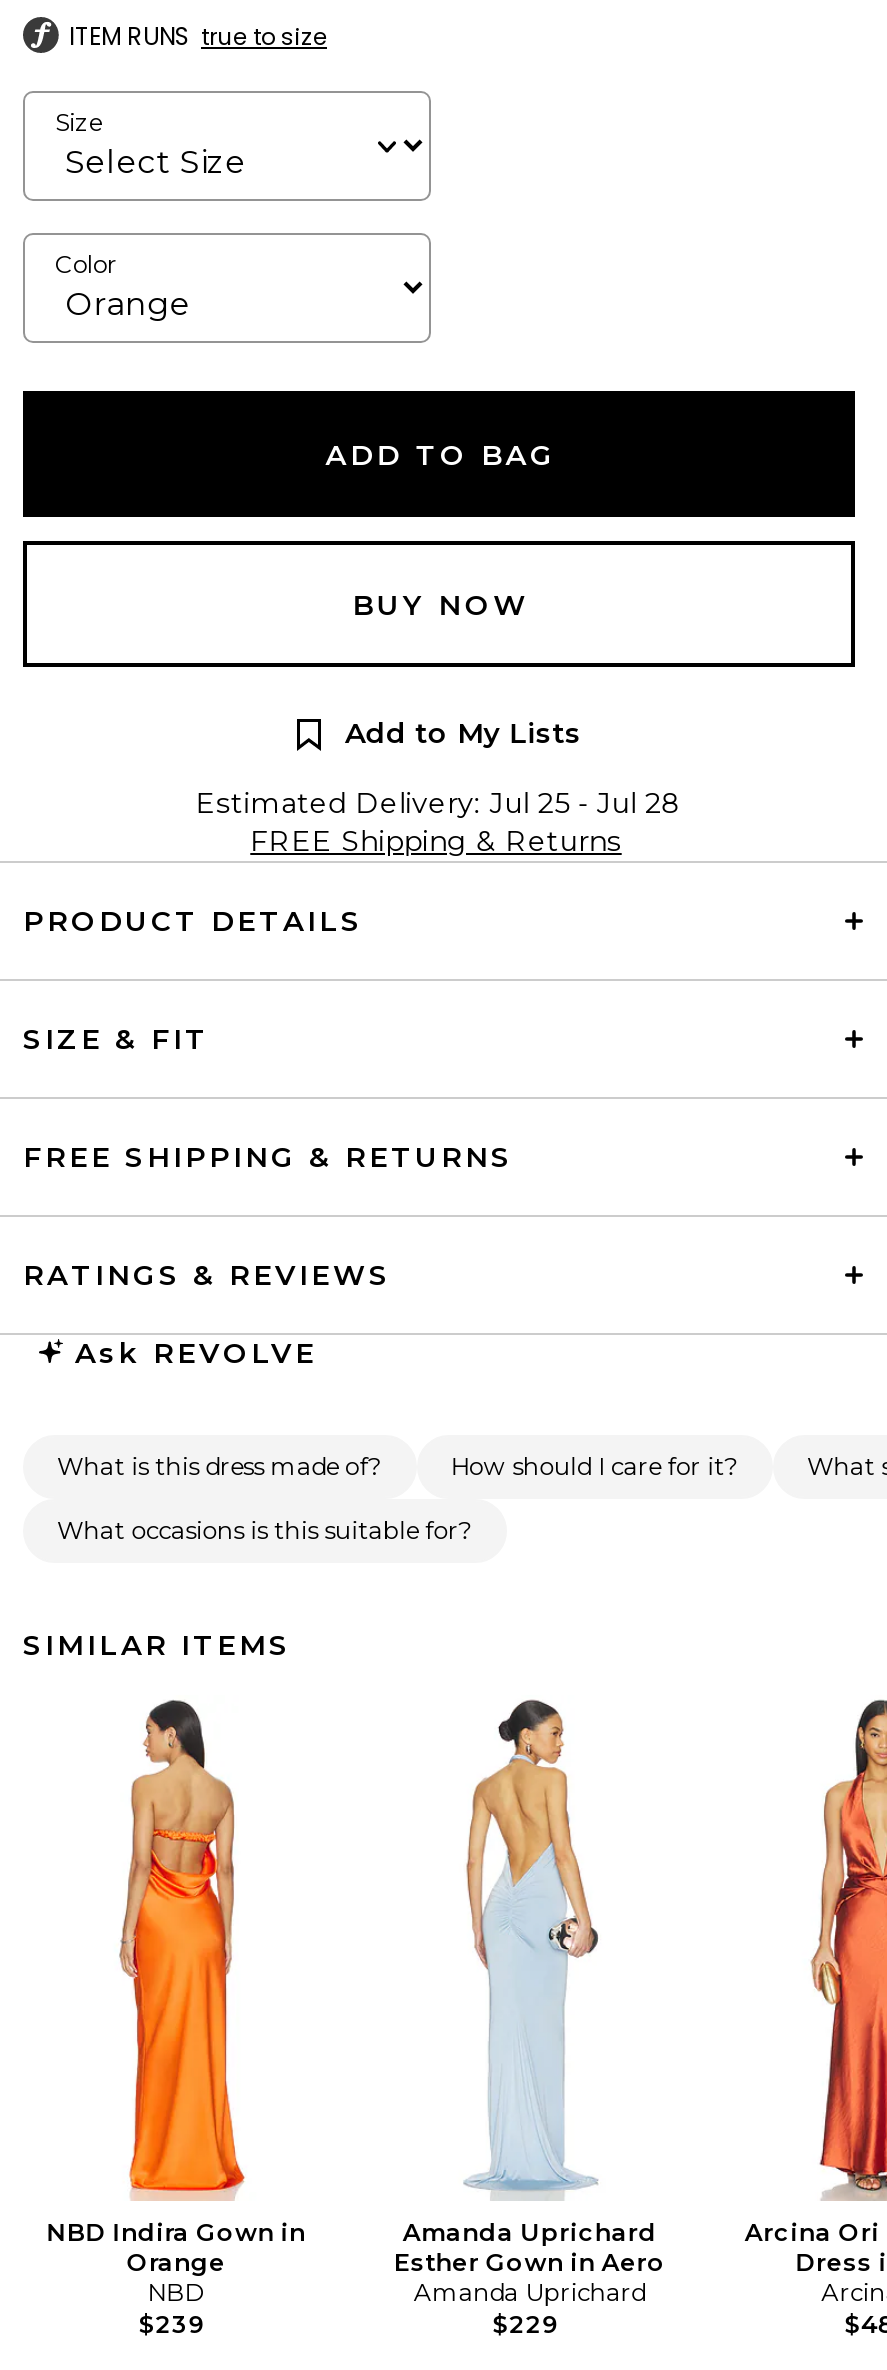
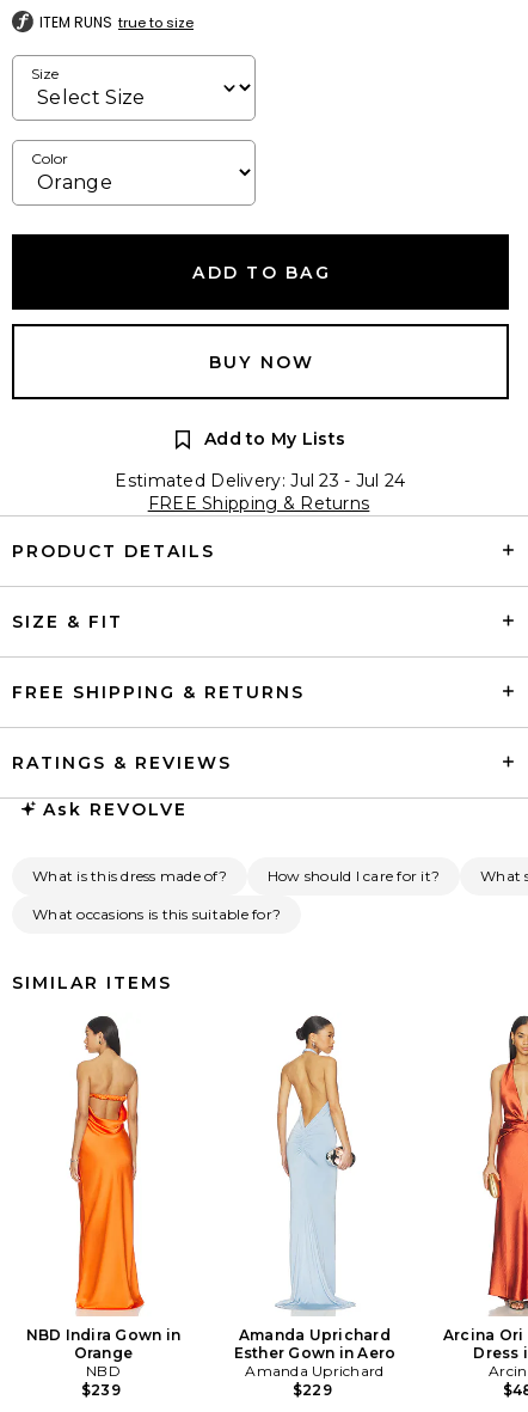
[196,785,682,821] Estimated Delivery: Jul 25 - Jul 28 -> [115,470,406,491] Estimated Delivery: Jul 23 - Jul 24

